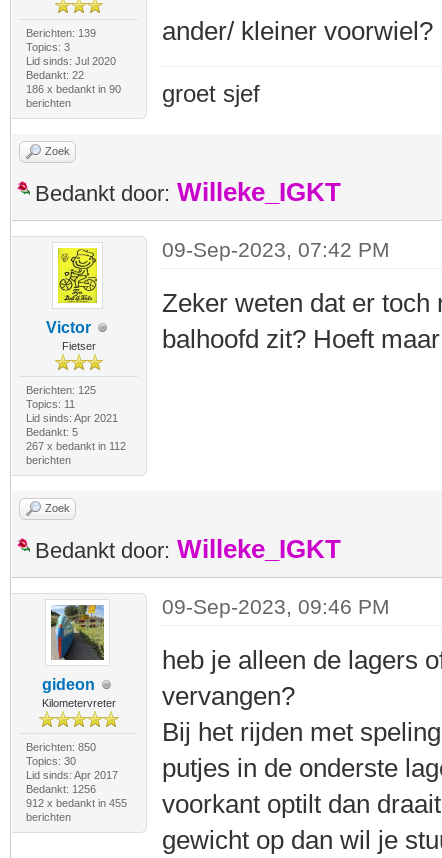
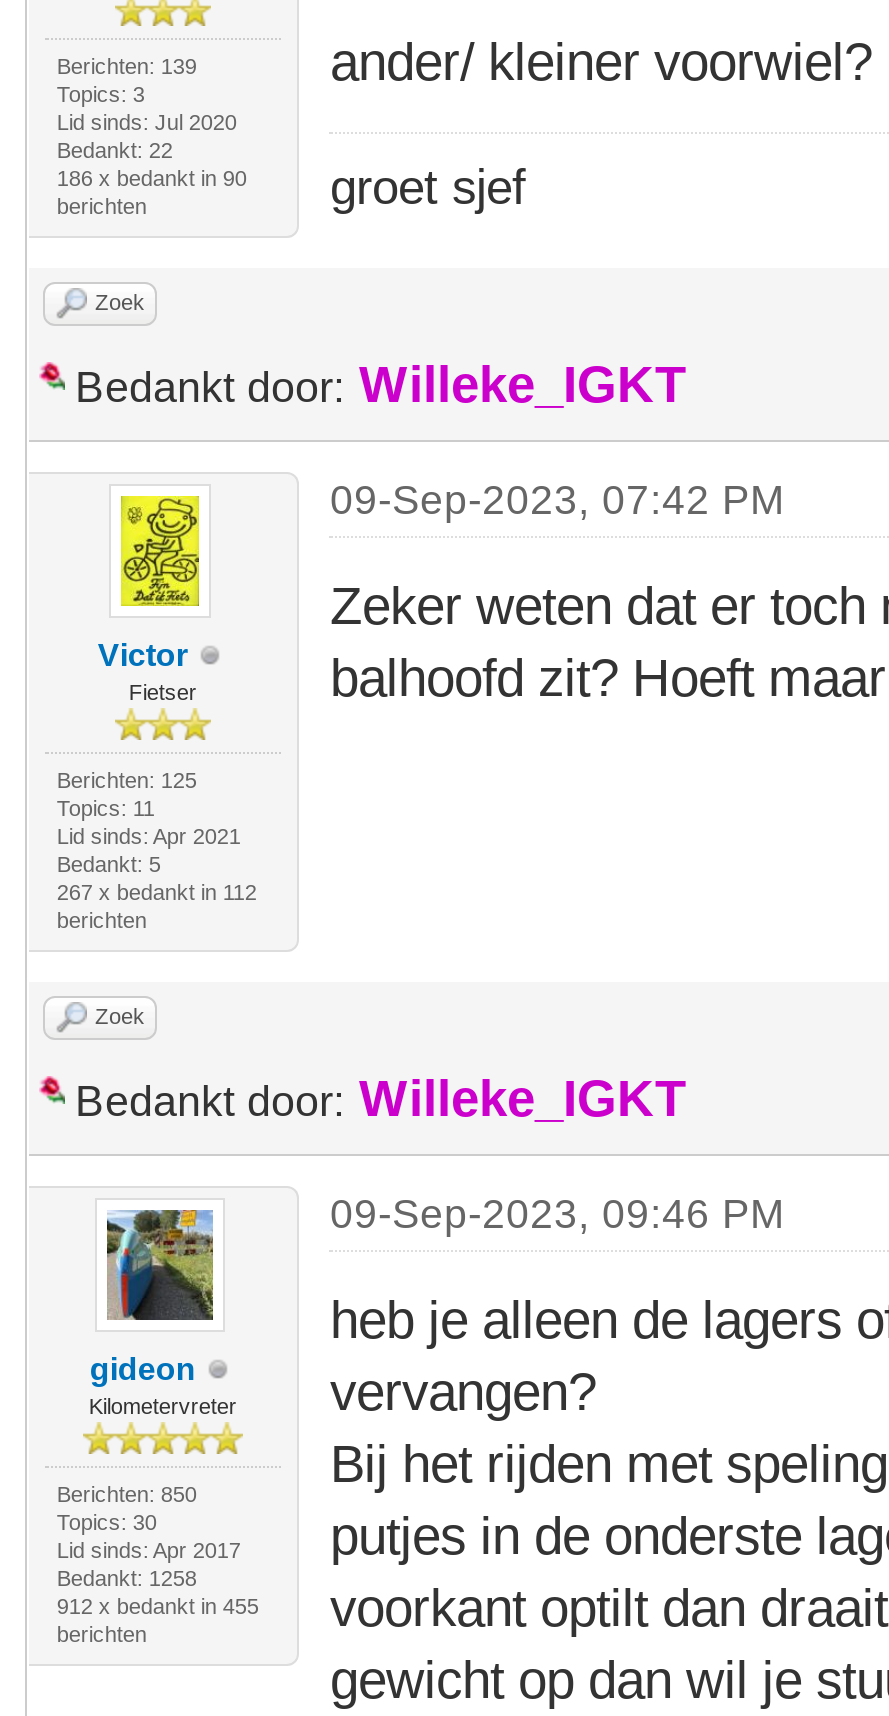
[26,783,96,795] Bedankt: 1256 -> [57,1566,197,1590] Bedankt: 1258

